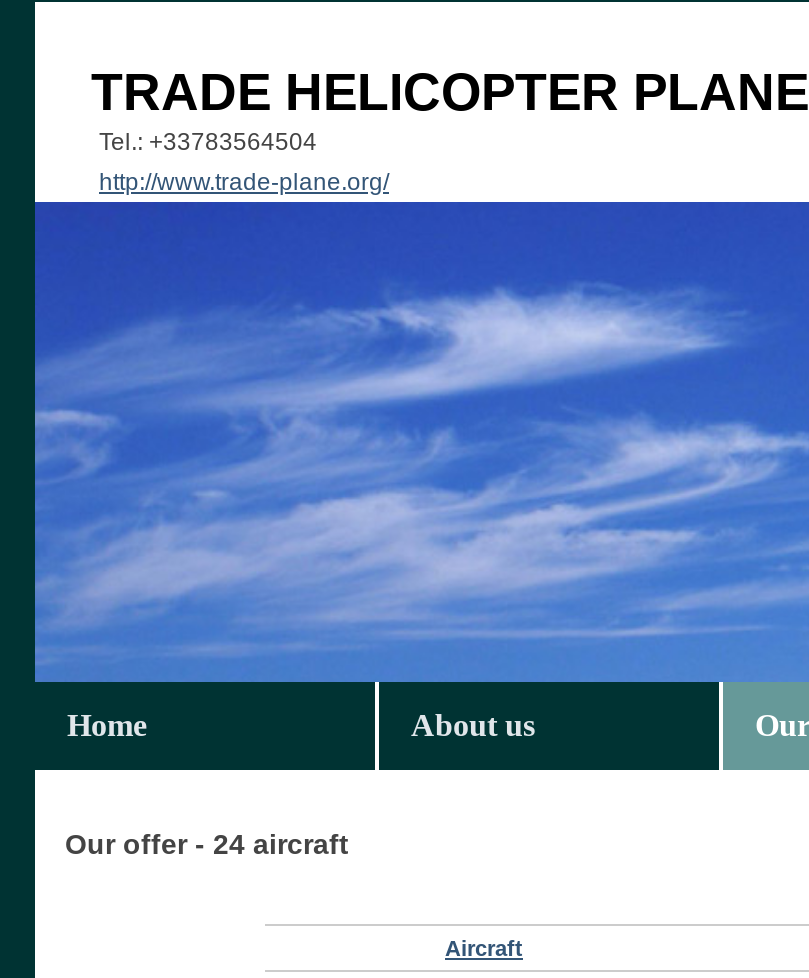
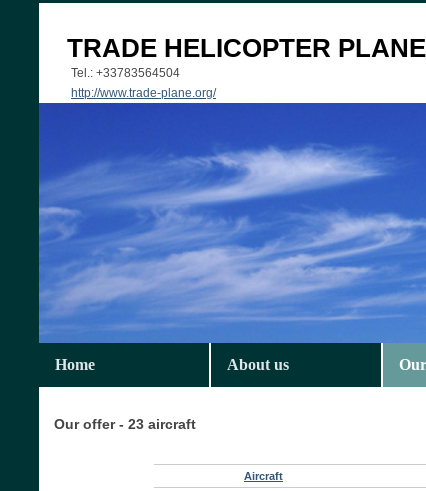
[65,828,349,860] Our offer - 24 aircraft -> [54,416,196,432] Our offer - 23 aircraft

